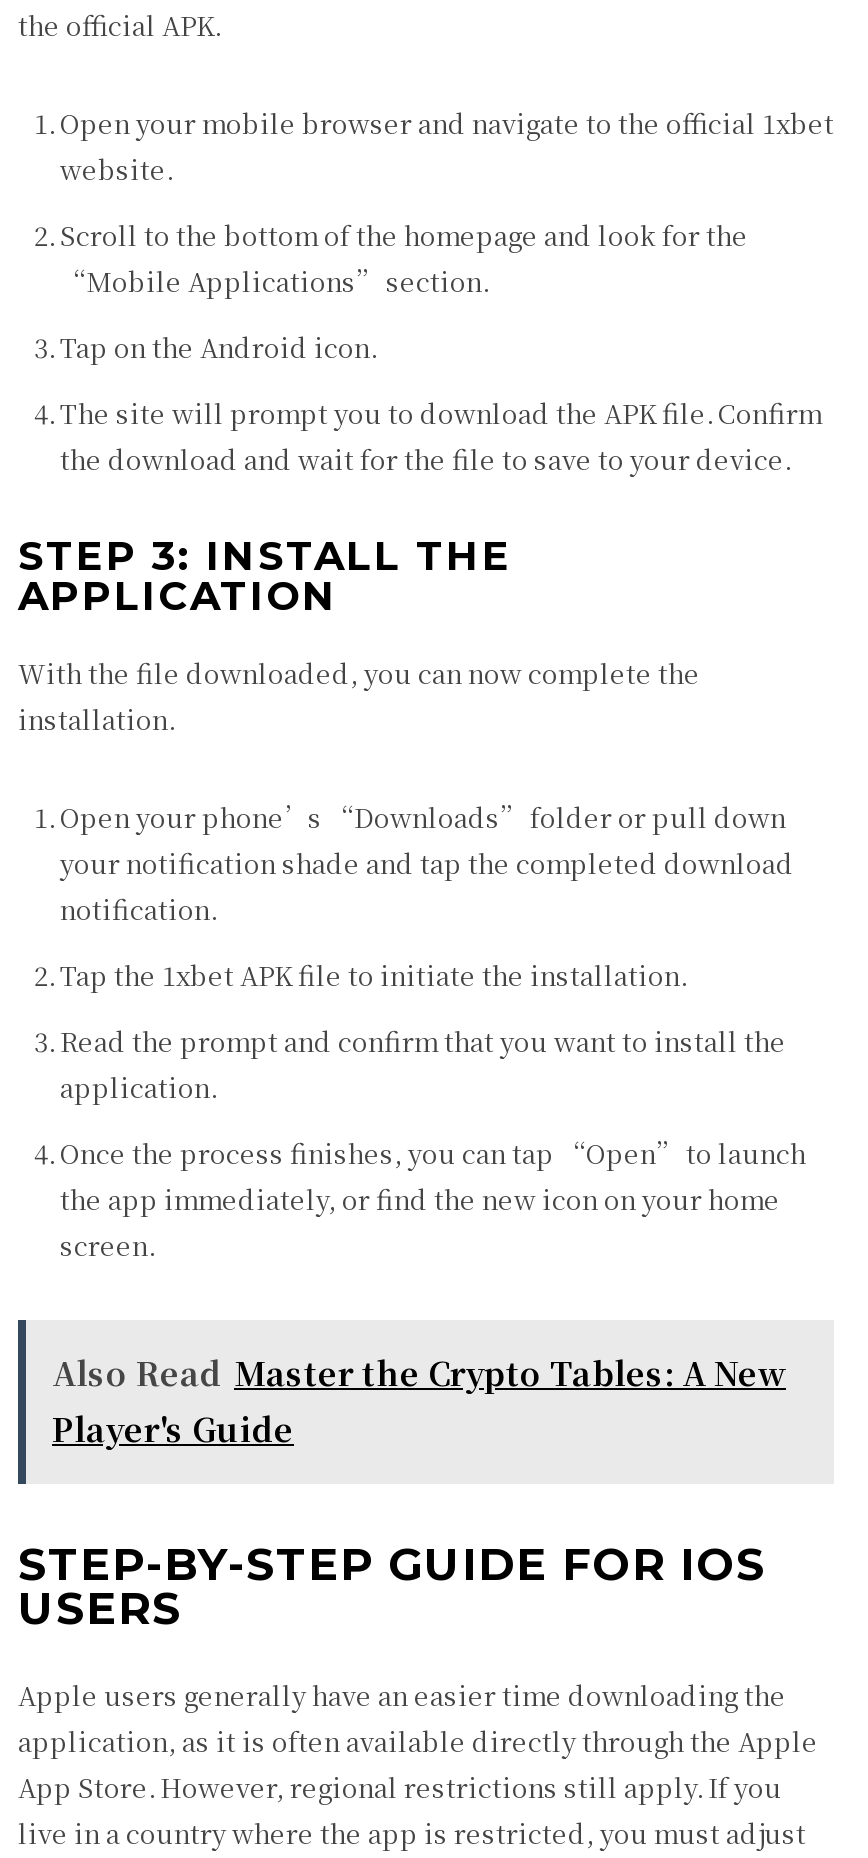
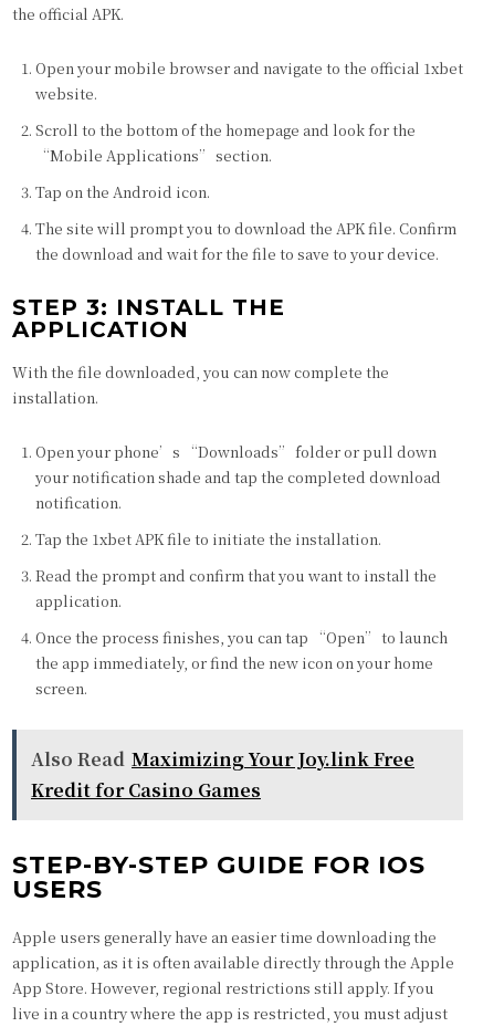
[52,1350,786,1452] Also Read Master the Crypto Tables: A New | Player's Guide -> [31,746,414,803] Also Read Maximizing Your Joy.link Free | Kredit for Casino Games

